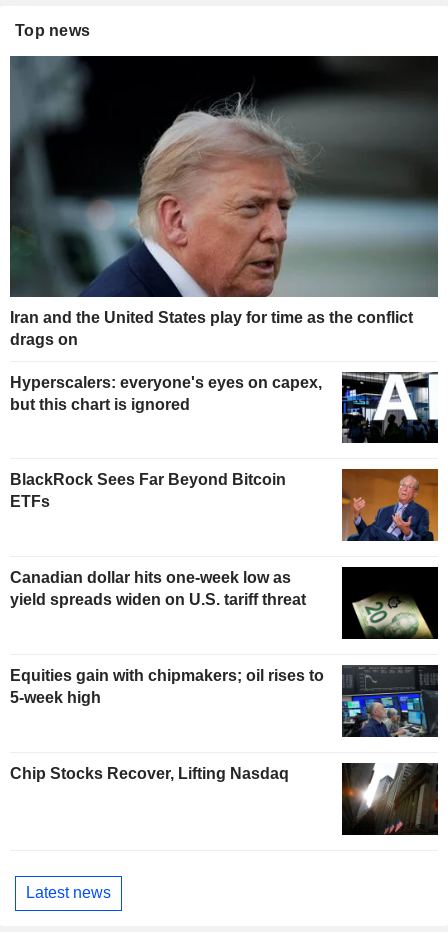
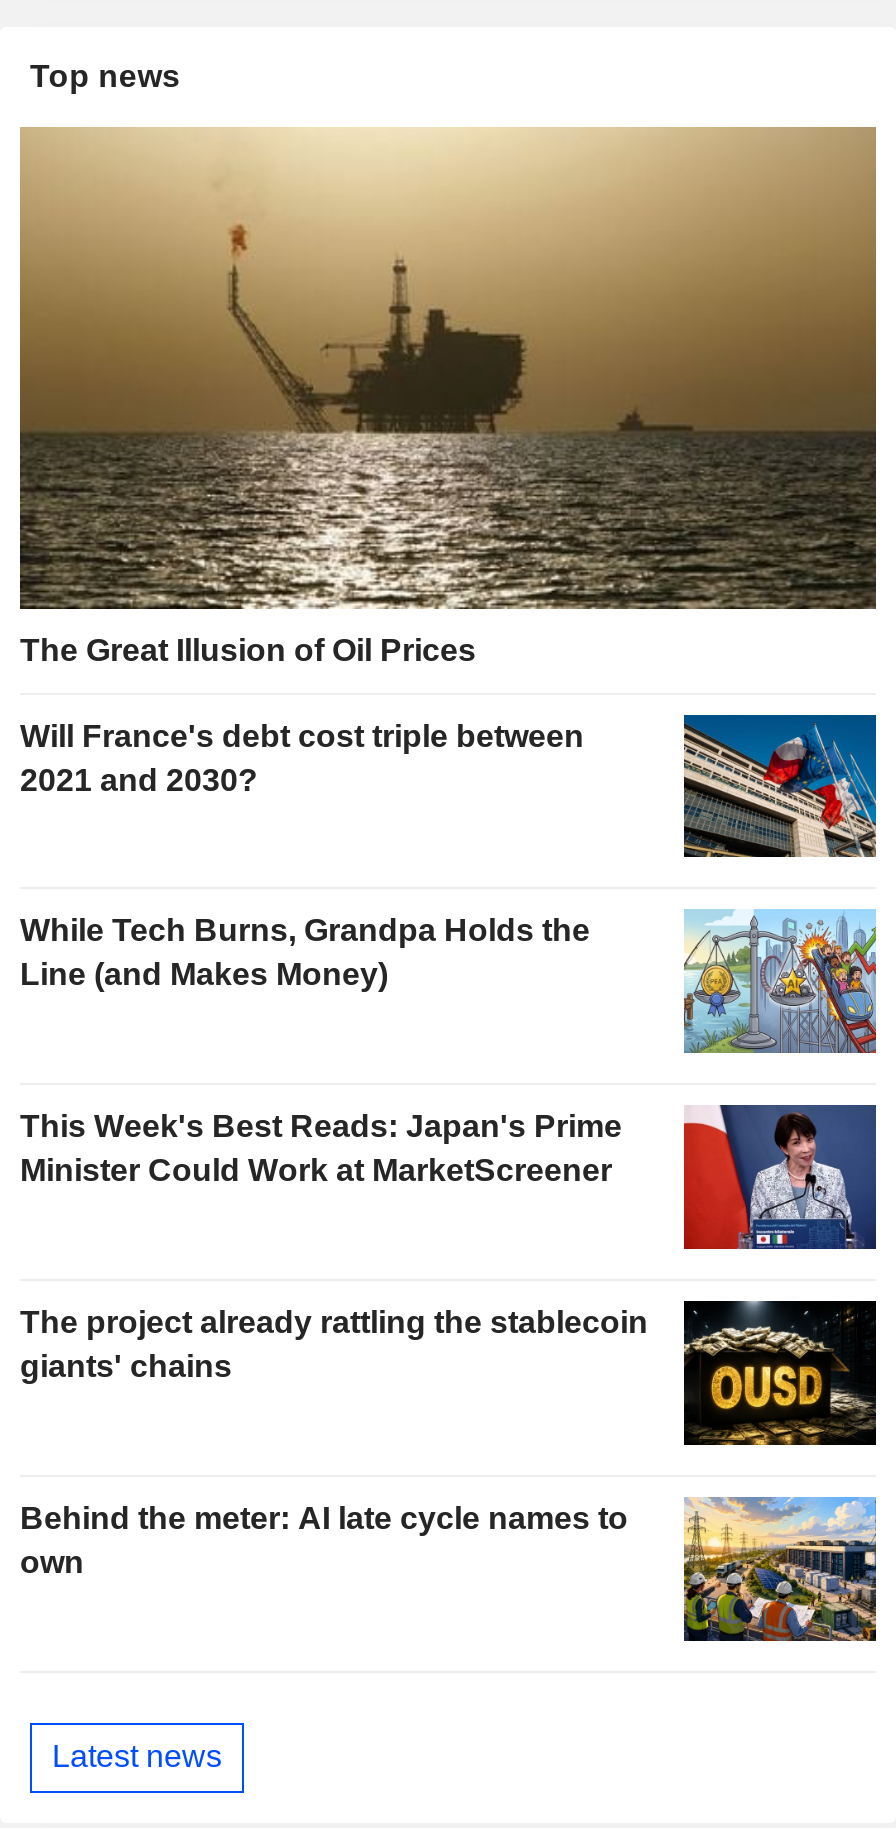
[9,55,439,348] [image] | Iran and the United States play for time as the conflict | drags on -> [18,125,878,666] [image] | The Great Illusion of Oil Prices
[10,374,322,413] Hyperscalers: everyone's eyes on capex, | but this chart is ignored -> [20,718,584,796] Will France's debt cost triple between | 2021 and 2030?
[342,371,439,444] [image] -> [682,713,878,859] [image]
[10,471,286,510] BlackRock Sees Far Beyond Bitcoin | ETFs -> [20,914,590,992] While Tech Burns, Grandpa Holds the | Line (and Makes Money)
[341,468,439,542] [image] -> [682,909,878,1055] [image]
[10,566,439,640] [image] | Canadian dollar hits one-week low as | yield spreads widen on U.S. tariff threat -> [20,1103,878,1251] [image] | This Week's Best Reads: Japan's Prime | Minister Could Work at MarketScreener
[10,665,438,738] [image] | Equities gain with chipmakers; oil rises to | 5-week high -> [20,1301,874,1447] [image] | The project already rattling the stablecoin | giants' chains
[10,765,289,782] Chip Stocks Recover, Lifting Nasdaq -> [20,1501,628,1579] Behind the meter: AI late cycle names to | own
[341,762,438,836] [image] -> [682,1495,878,1643] [image]

